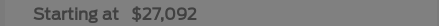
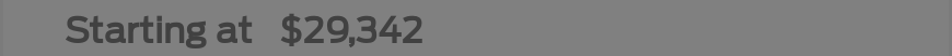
[33,5,197,24] Starting at $27,092 -> [65,12,423,53] Starting at $29,342

